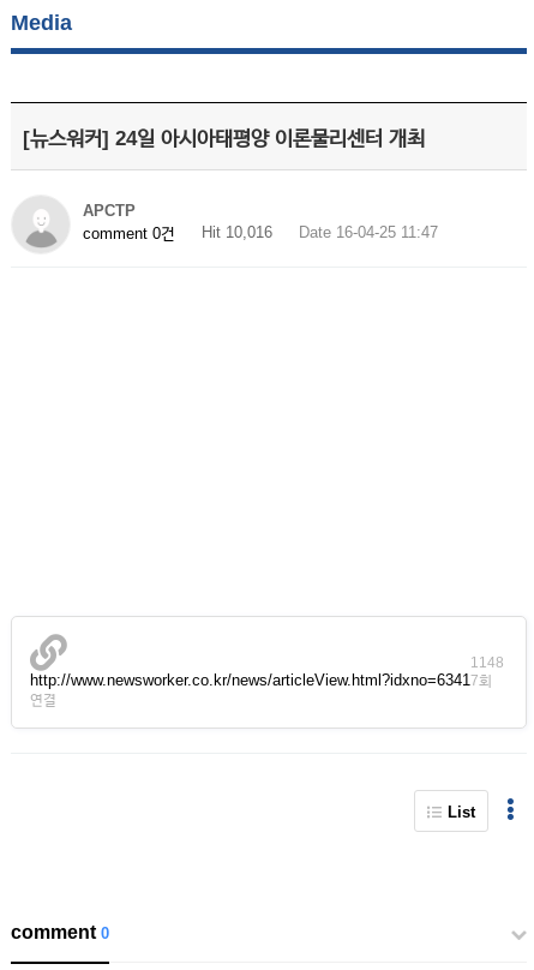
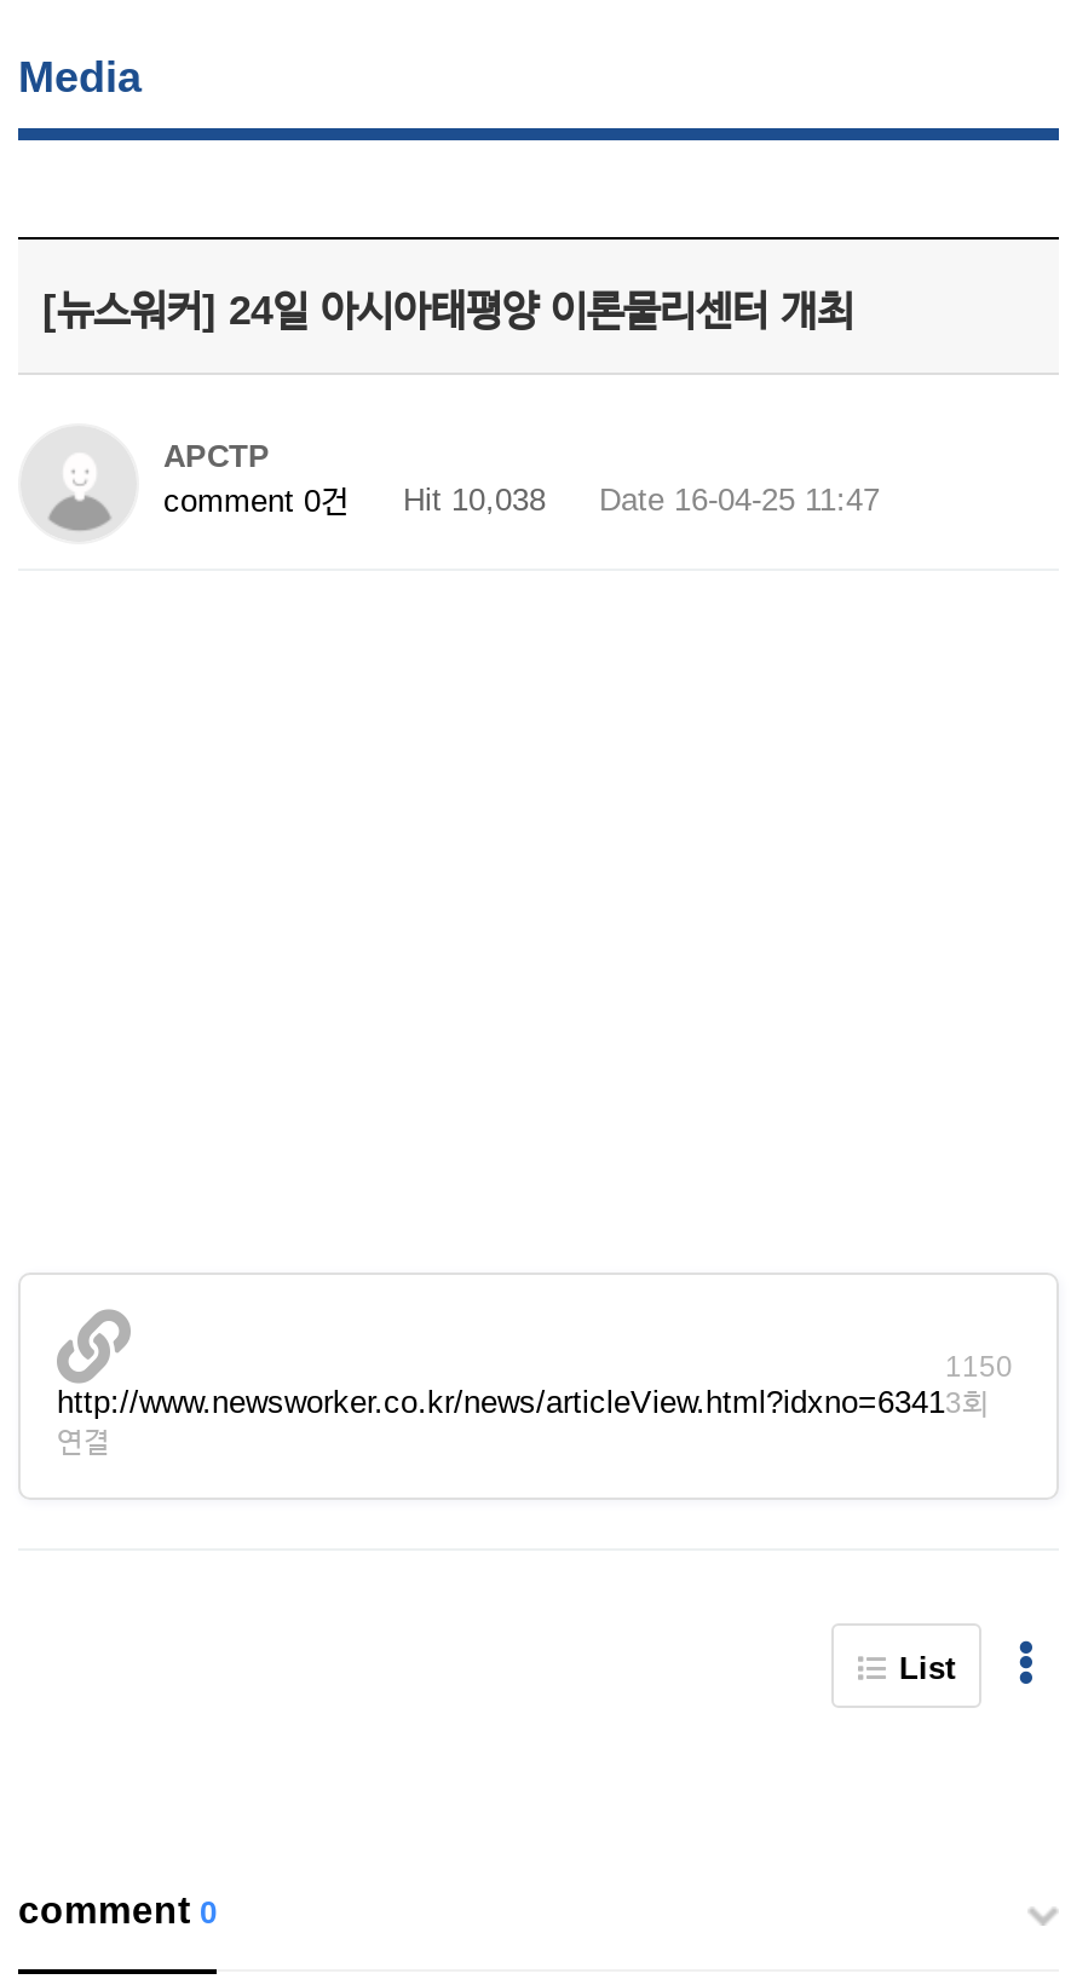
[83,223,438,242] comment 0건 Hit 10,016 Date 16-04-25 11:47 -> [163,481,880,519] comment 0건 Hit 10,038 Date 16-04-25 11:47
[470,654,504,689] 1148 | 7회 -> [945,1350,1013,1420] 1150 | 3회

